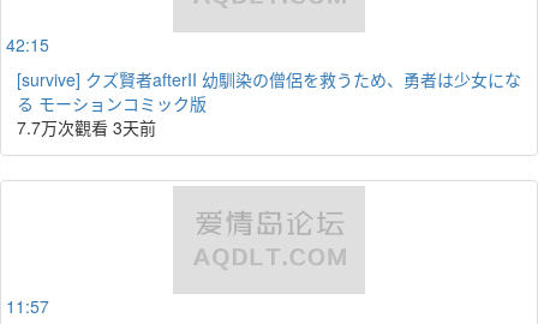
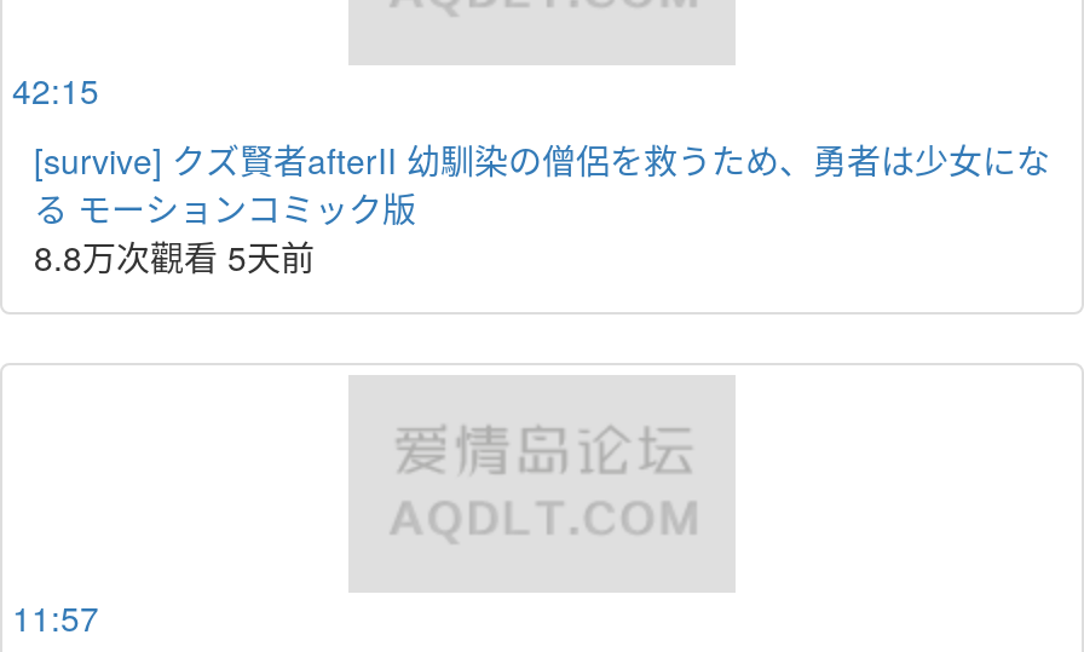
[17,115,156,139] 7.7万次觀看 3天前 -> [34,232,315,281] 8.8万次觀看 5天前

